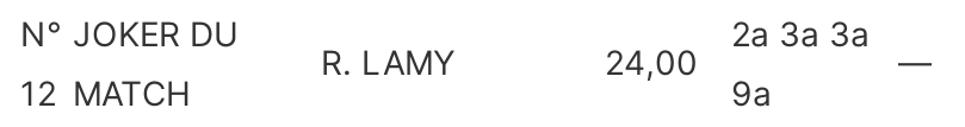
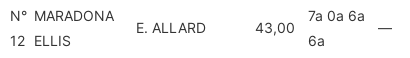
[73,14,237,54] JOKER DU -> [34,7,114,24] MARADONA
[731,14,870,54] 2a 3a 3a -> [308,7,365,24] 7a 0a 6a
[321,42,698,82] R. LAMY | 24,00 -> [136,19,295,36] E. ALLARD | 43,00
[73,73,190,113] MATCH -> [34,32,71,49] ELLIS
[731,73,772,113] 9a -> [308,32,325,49] 6a

